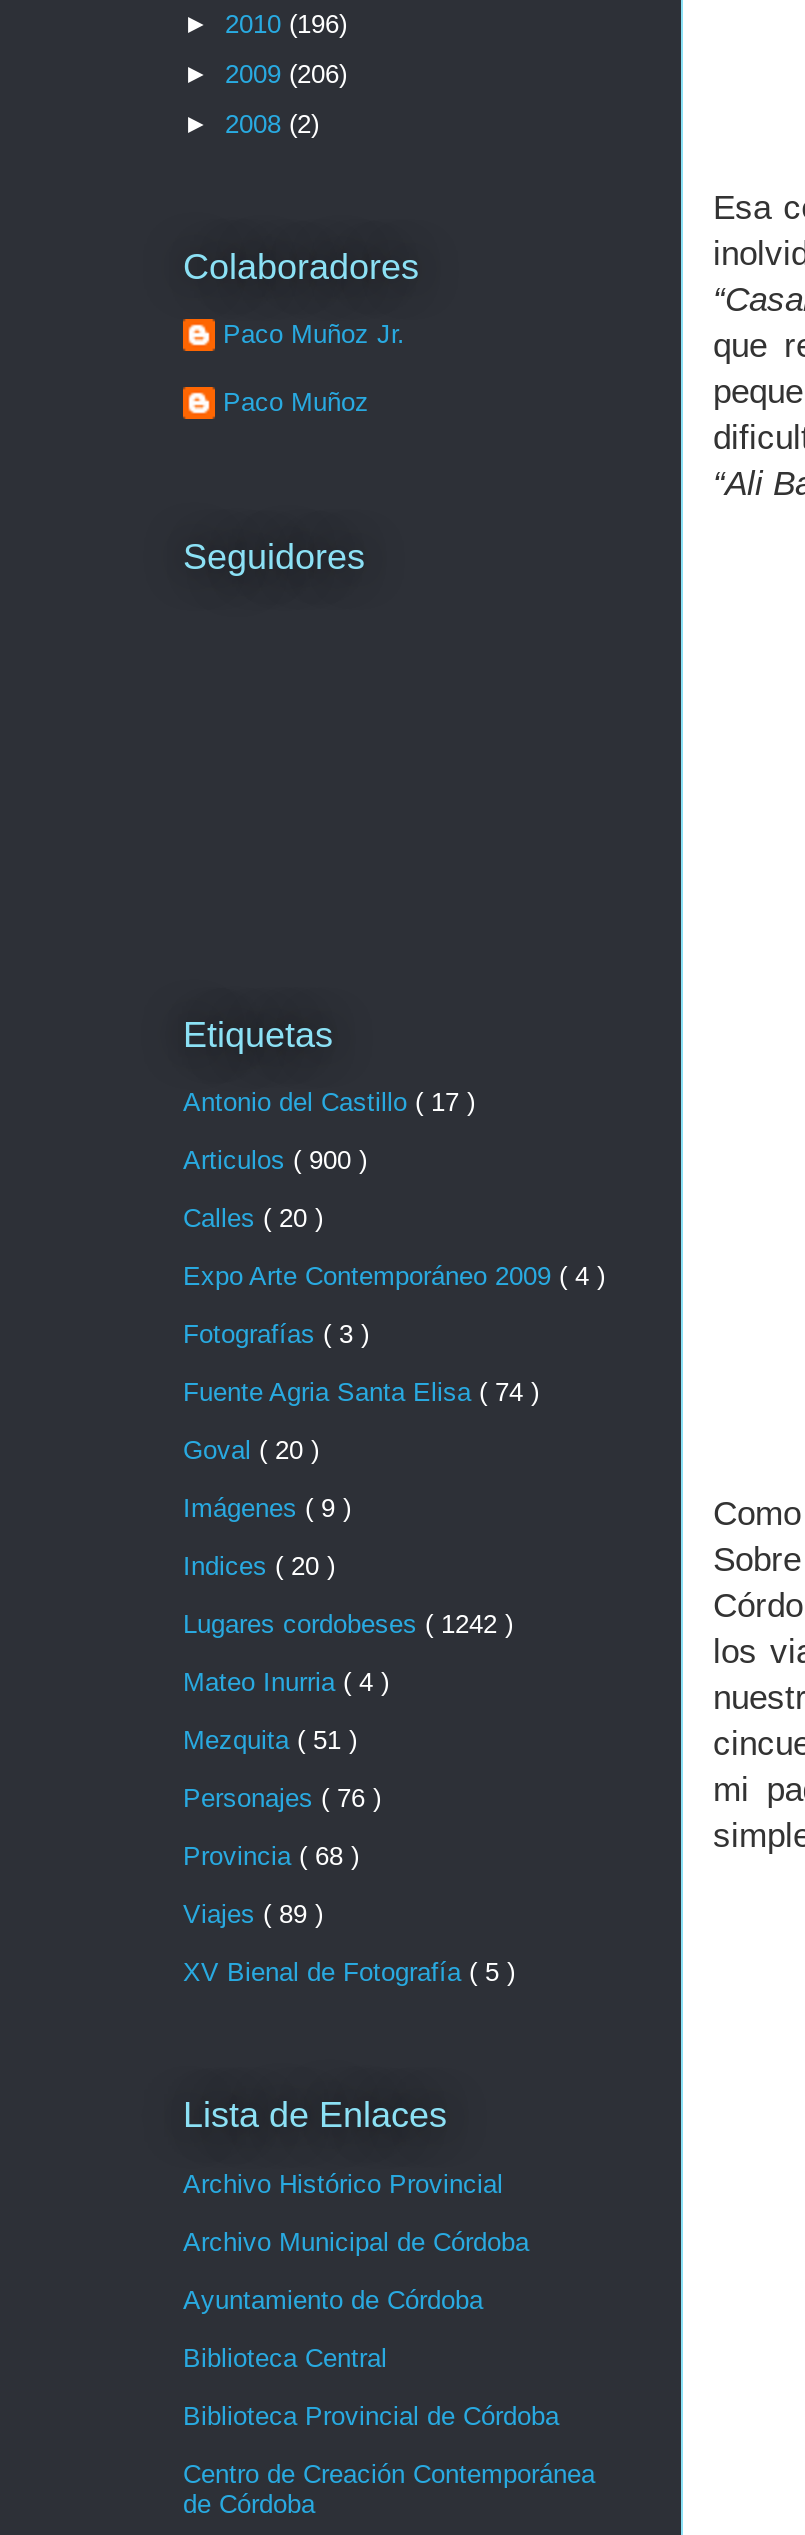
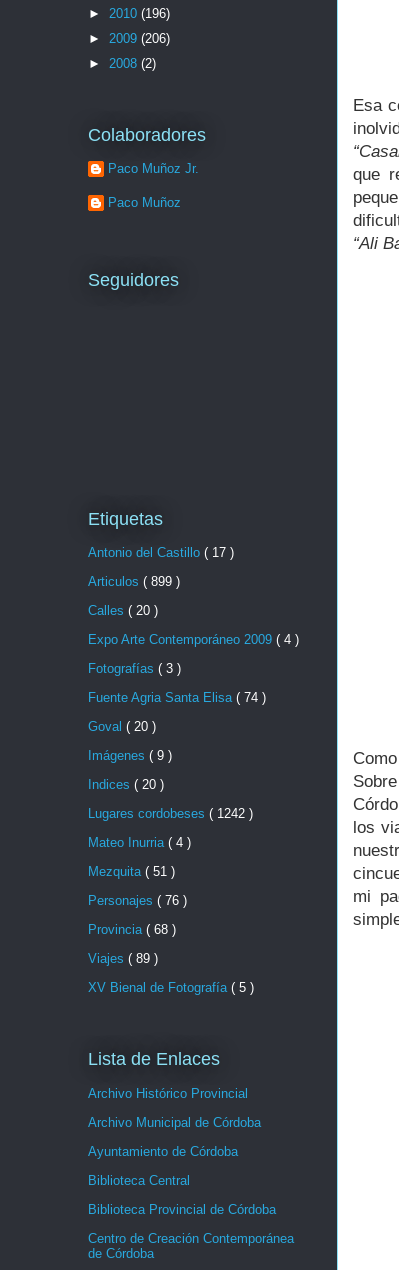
[183,1145,367,1175] Articulos ( 900 ) -> [88,574,180,589] Articulos ( 899 )

